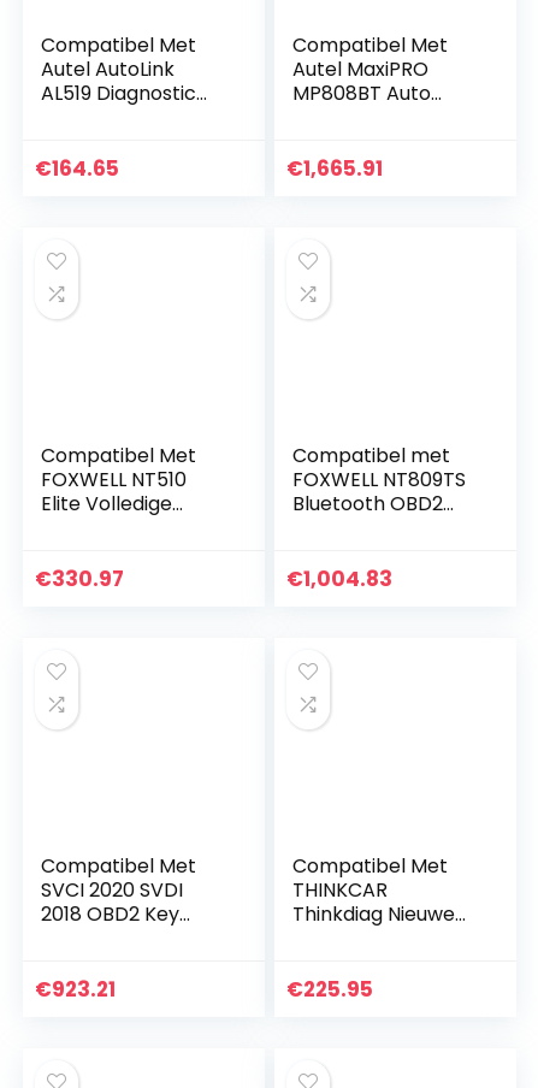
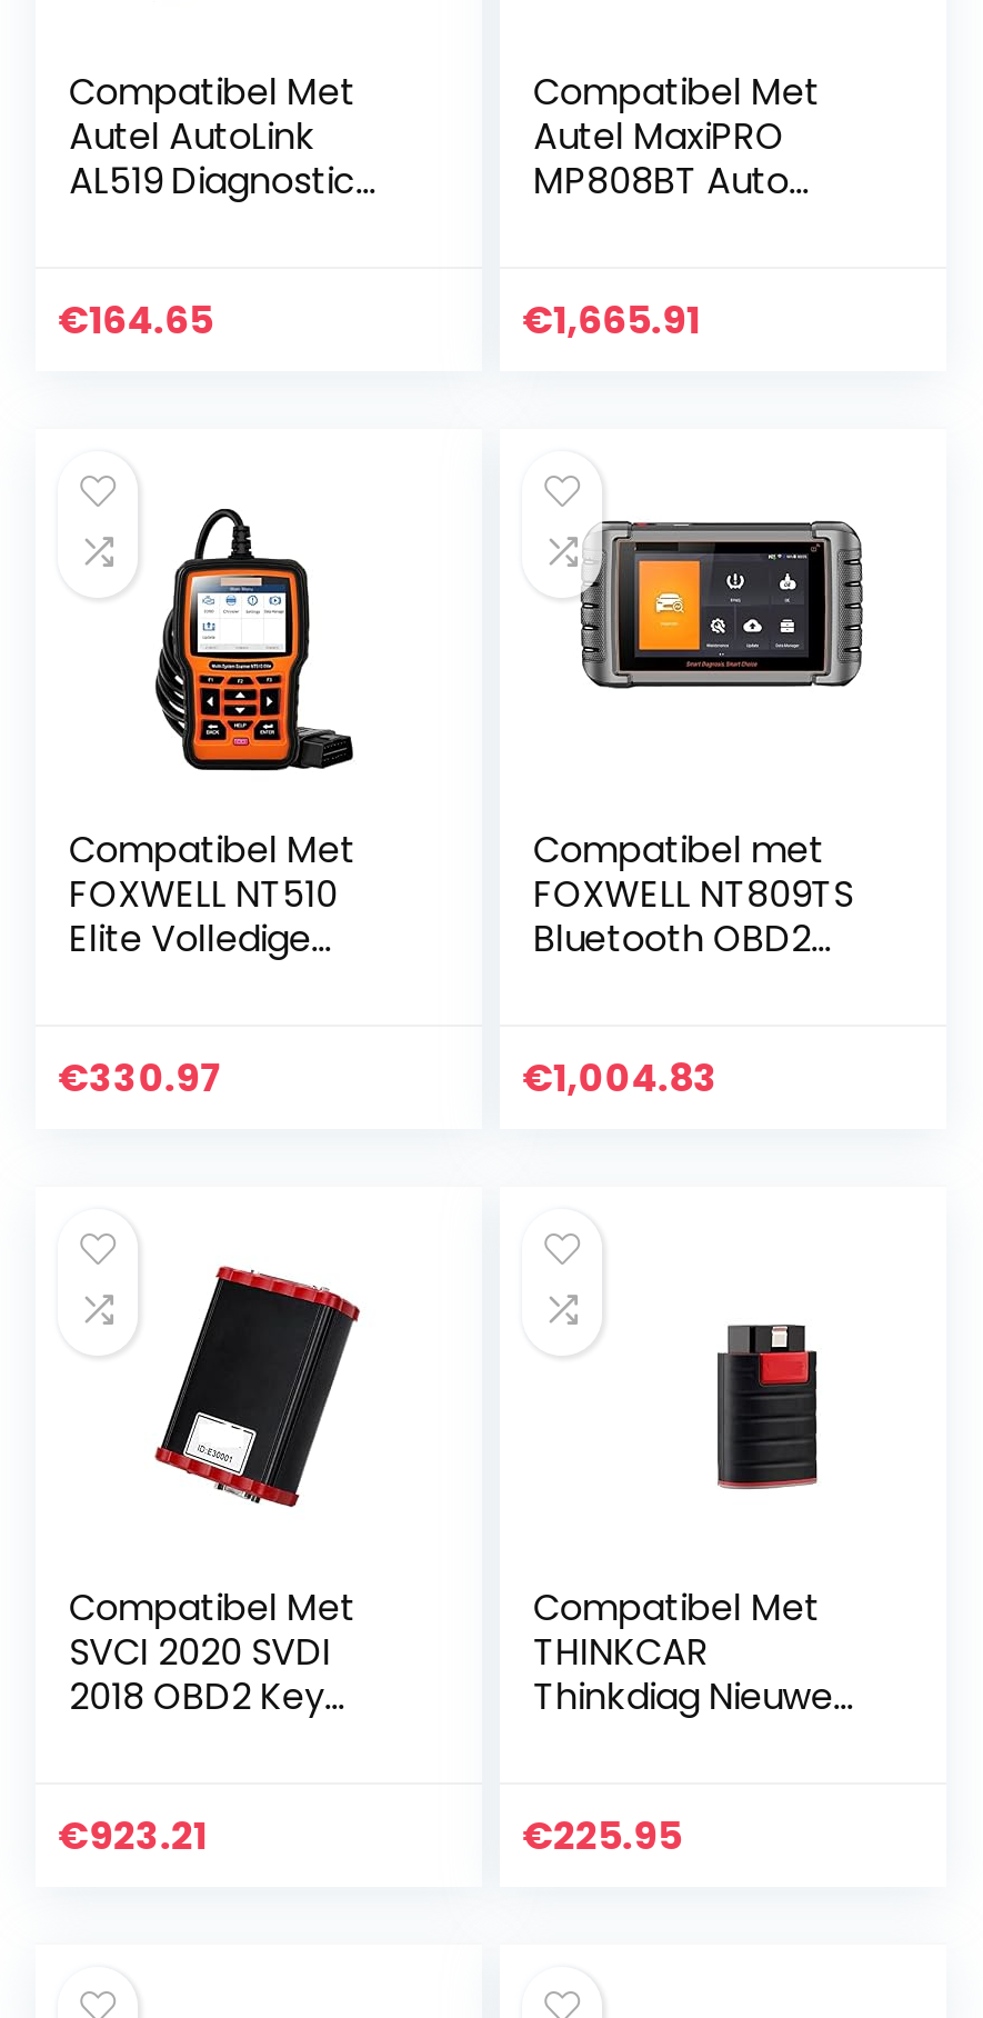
none -> [153,507,355,773] [image]
none -> [578,518,864,691] [image]
none -> [153,1265,362,1509] [image]
none -> [715,1322,820,1491] [image]

